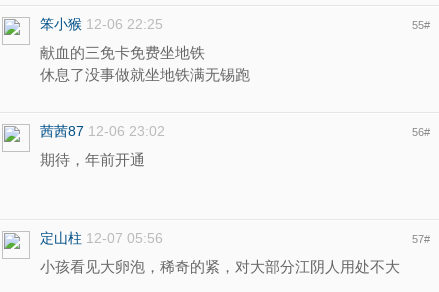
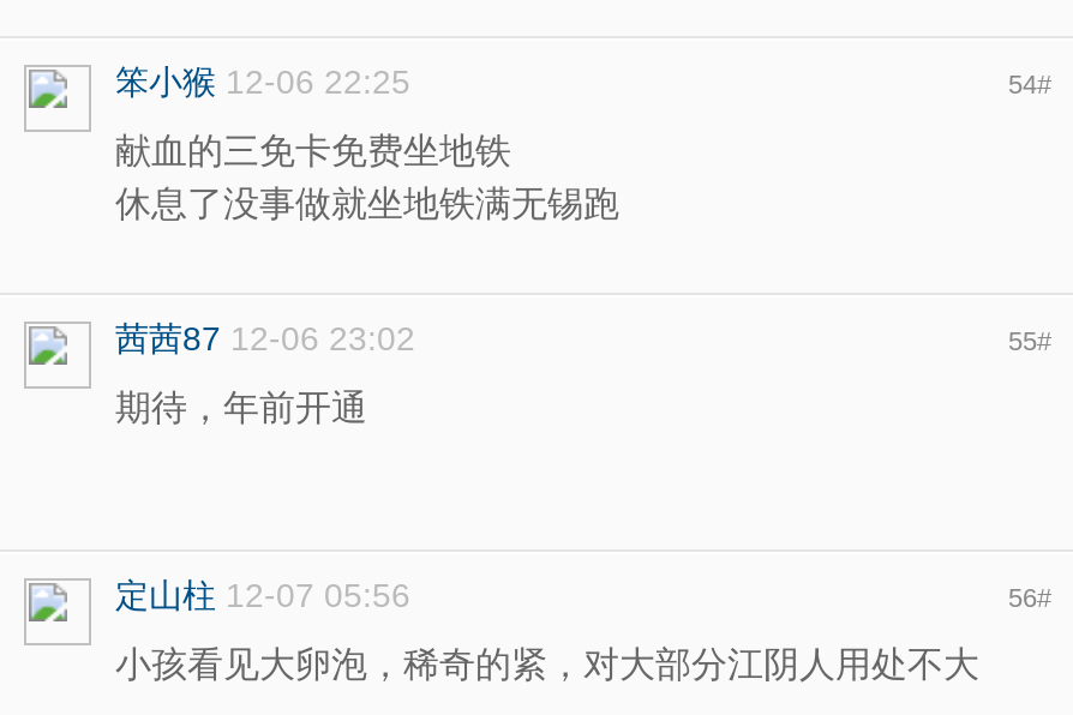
[412,19,430,31] 55# -> [1008,70,1051,98] 54#
[412,126,430,138] 56# -> [1008,326,1051,355] 55#
[412,233,430,245] 57# -> [1008,583,1051,612] 56#

